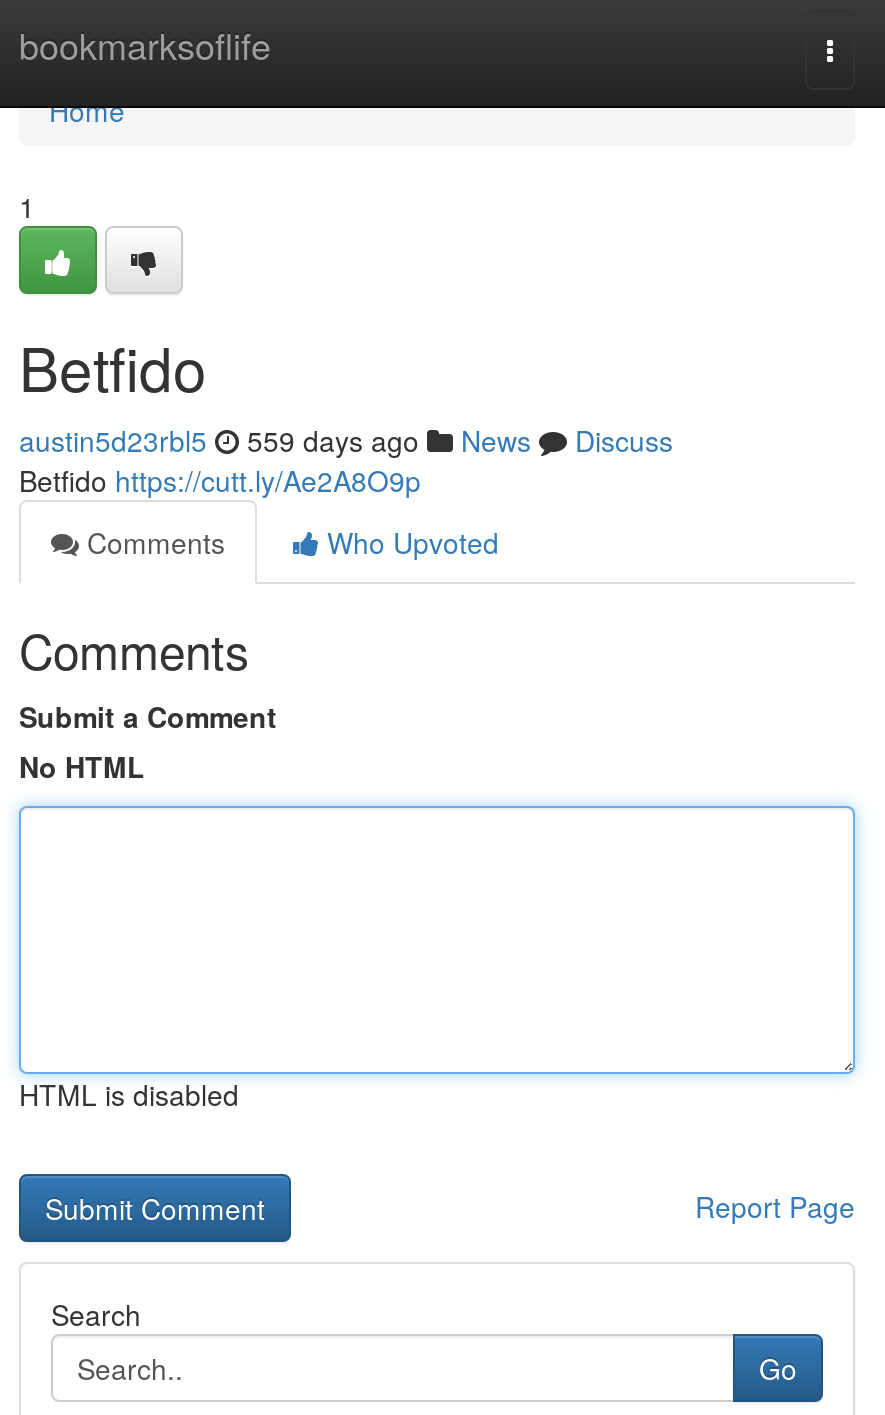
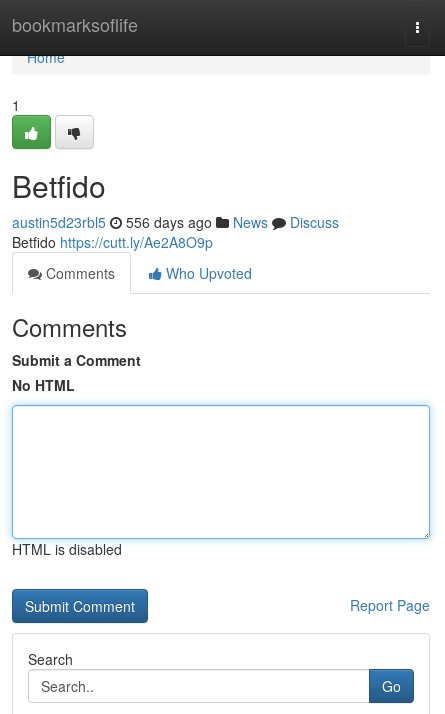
[19,420,673,460] austin5d23rbl5 559 days ago News Discuss -> [12,212,339,232] austin5d23rbl5 556 days ago News Discuss

